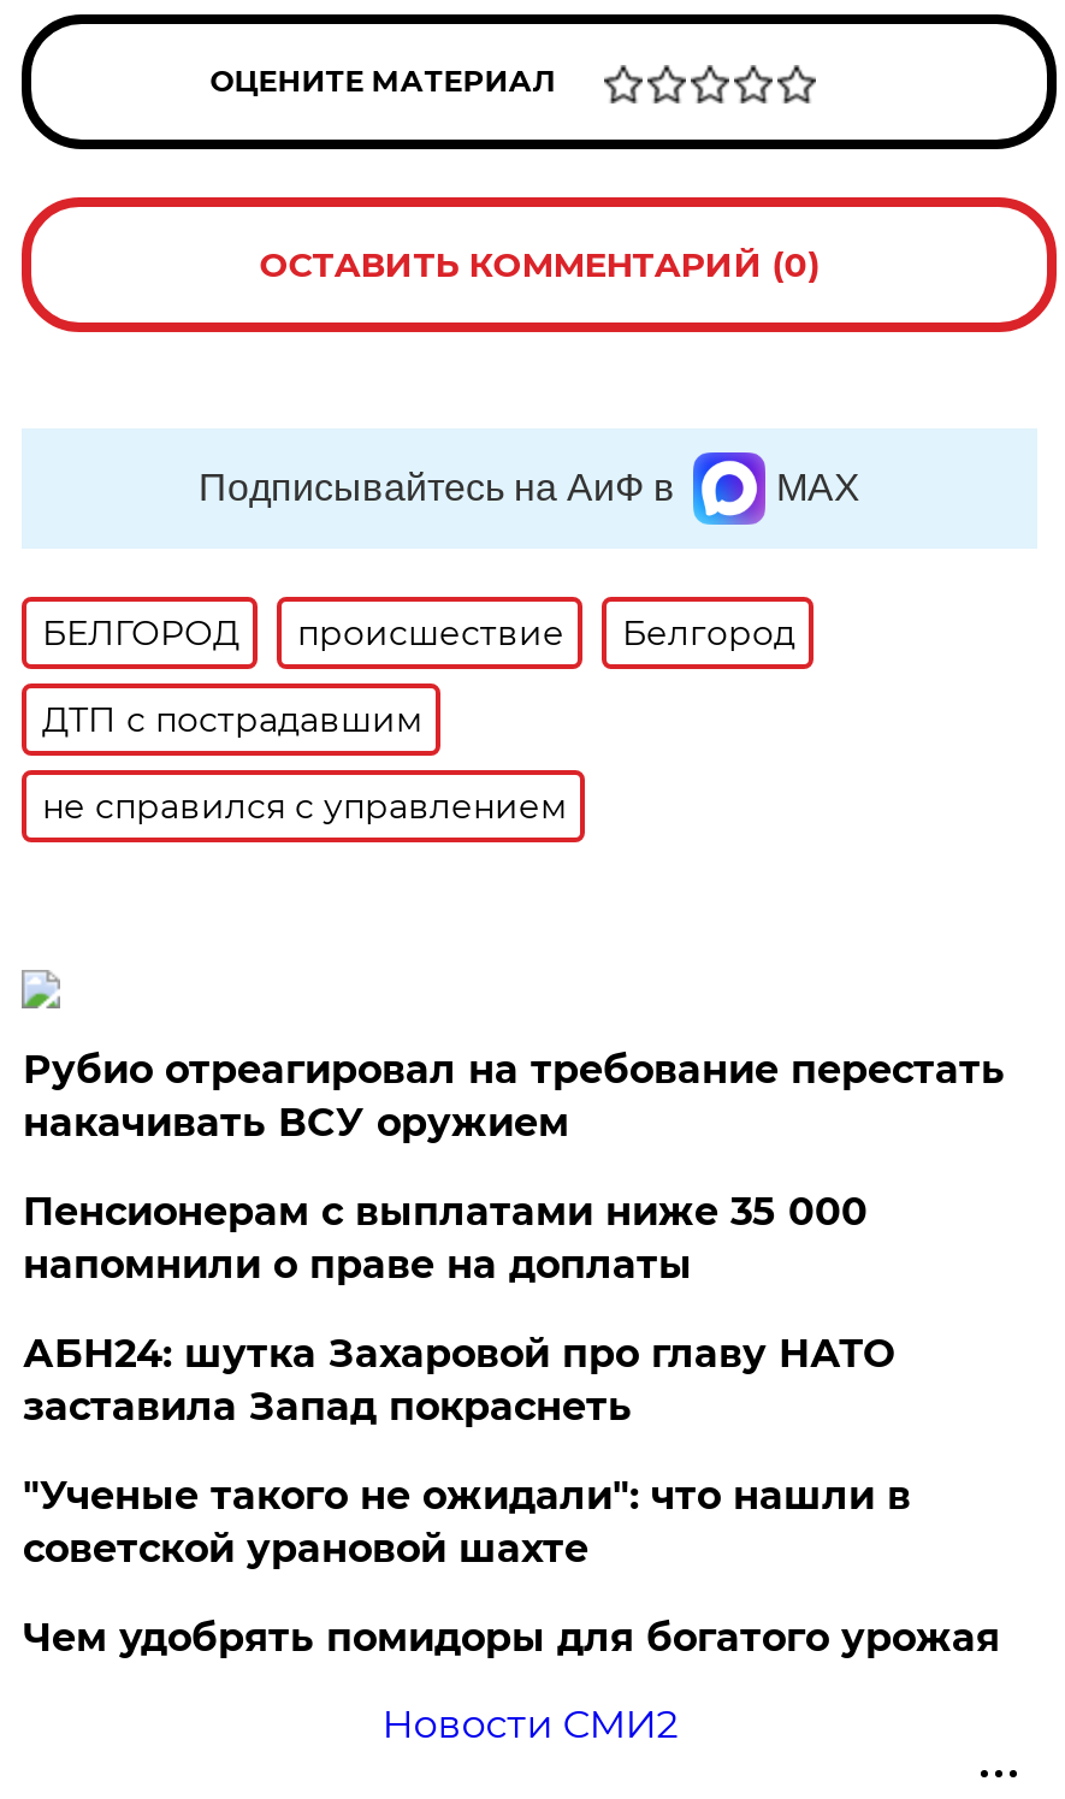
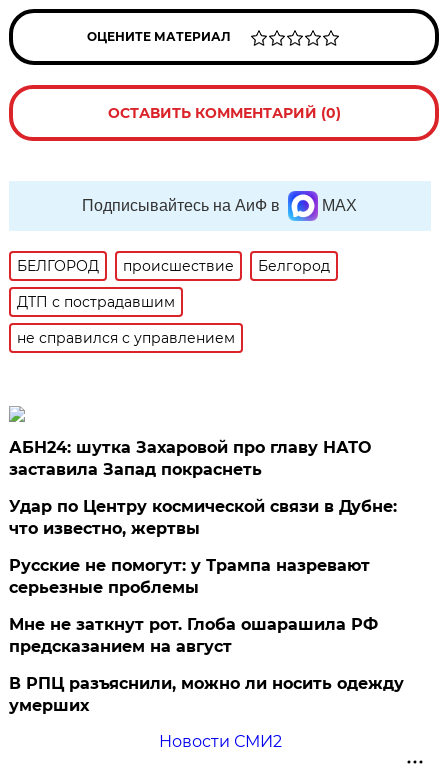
[23,1047,1005,1287] Рубио отреагировал на требование перестать | накачивать ВСУ оружием | Пенсионерам с выплатами ниже 35 000 | напомнили о праве на доплаты -> none
moved [23,1331,894,1429] -> [9,438,371,479]: АБН24: шутка Захаровой про главу НАТО | заставила Запад покраснеть
[23,1473,1000,1660] "Ученые такого не ожидали": что нашли в | советской урановой шахте | Чем удобрять помидоры для богатого урожая -> [9,497,404,715] Удар по Центру космической связи в Дубне: | что известно, жертвы | Русские не помогут: у Трампа назревают | серьезные проблемы | Мне не заткнут рот. Глоба ошарашила РФ | предсказанием на август | В РПЦ разъяснили, можно ли носить одежду | умерших

